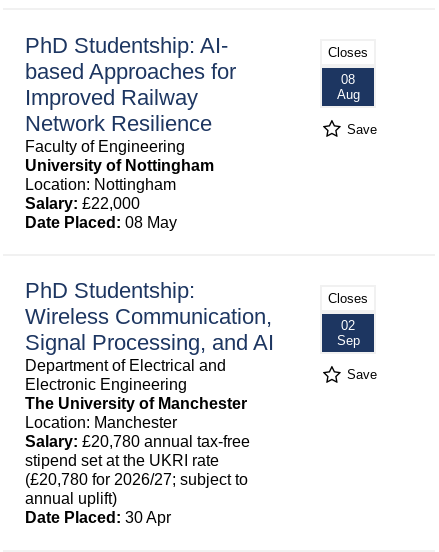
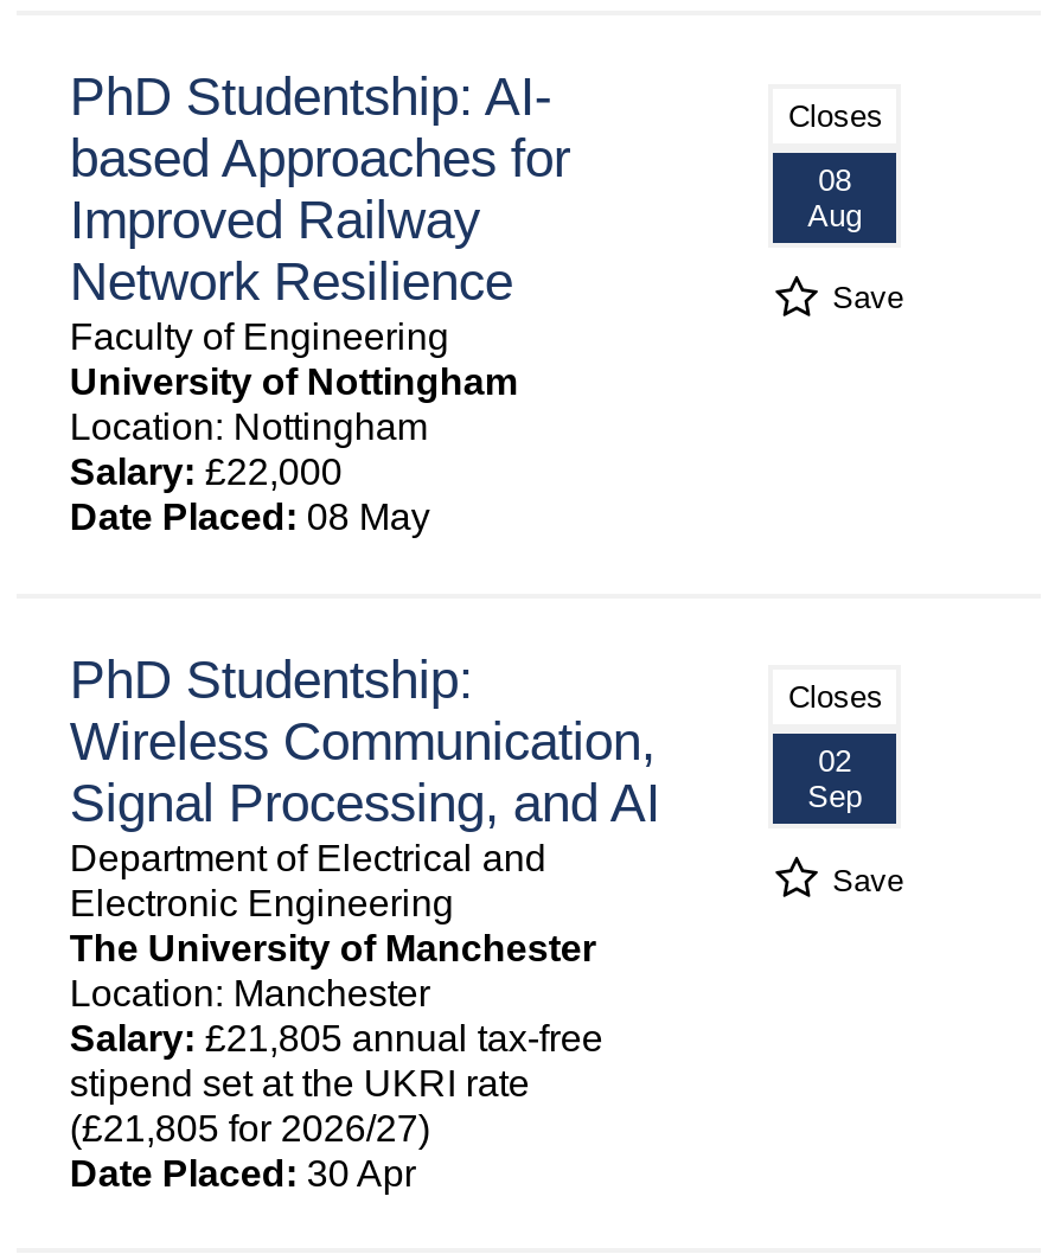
[25,433,250,450] Salary: £20,780 annual tax-free -> [70,1018,603,1058] Salary: £21,805 annual tax-free
[25,471,248,507] (£20,780 for 2026/27; subject to | annual uplift) -> [70,1108,430,1148] (£21,805 for 2026/27)

